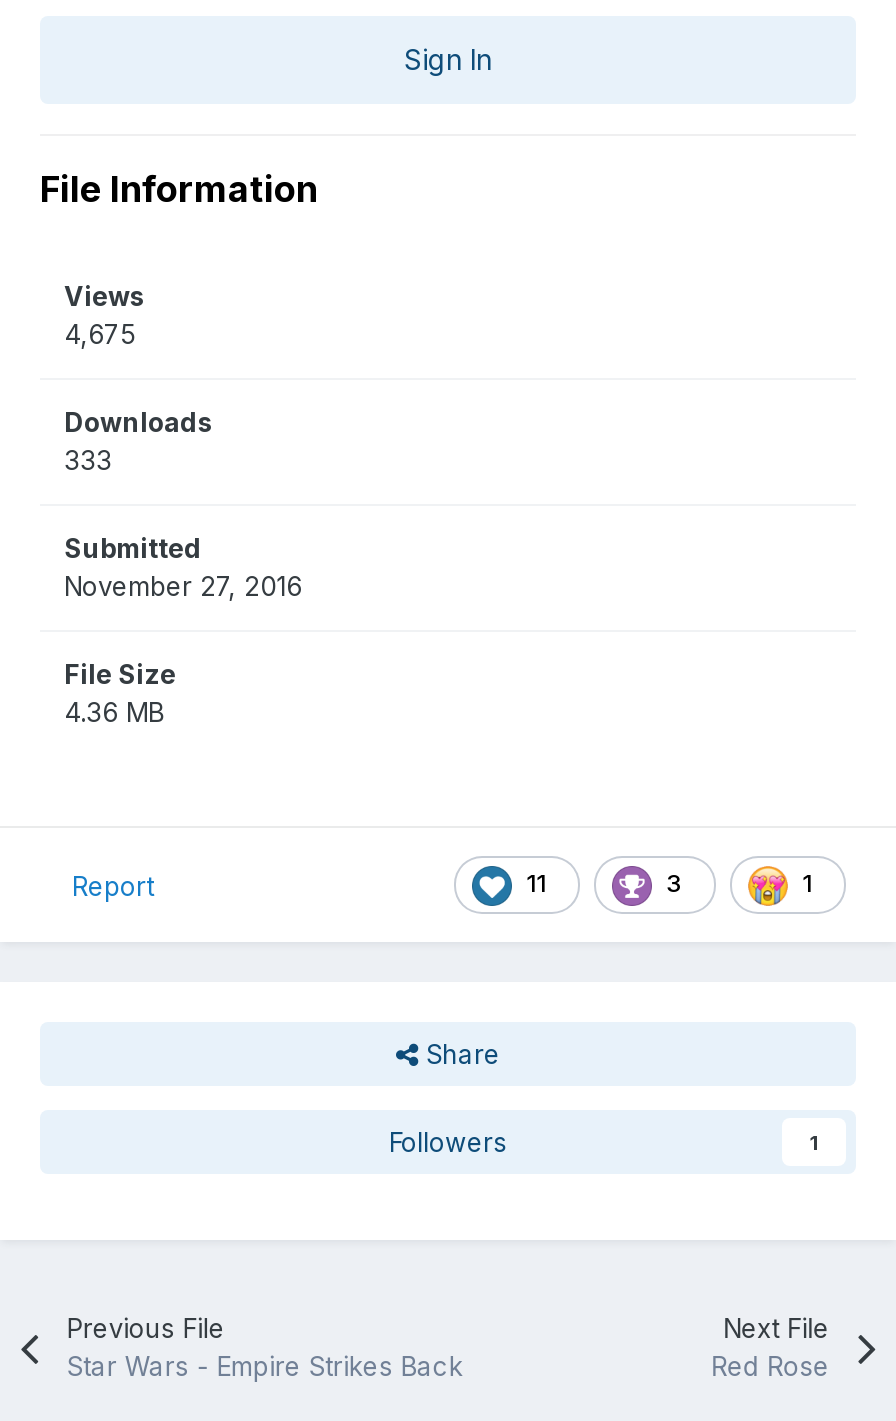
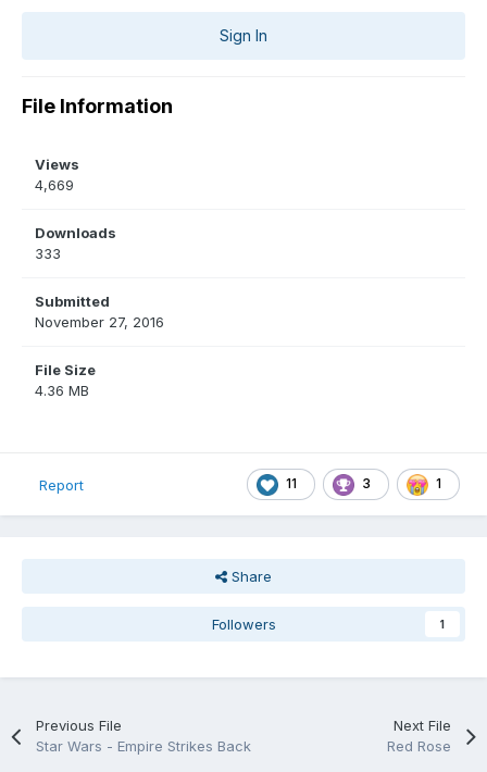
[64,319,136,351] 4,675 -> [35,176,74,194] 4,669

